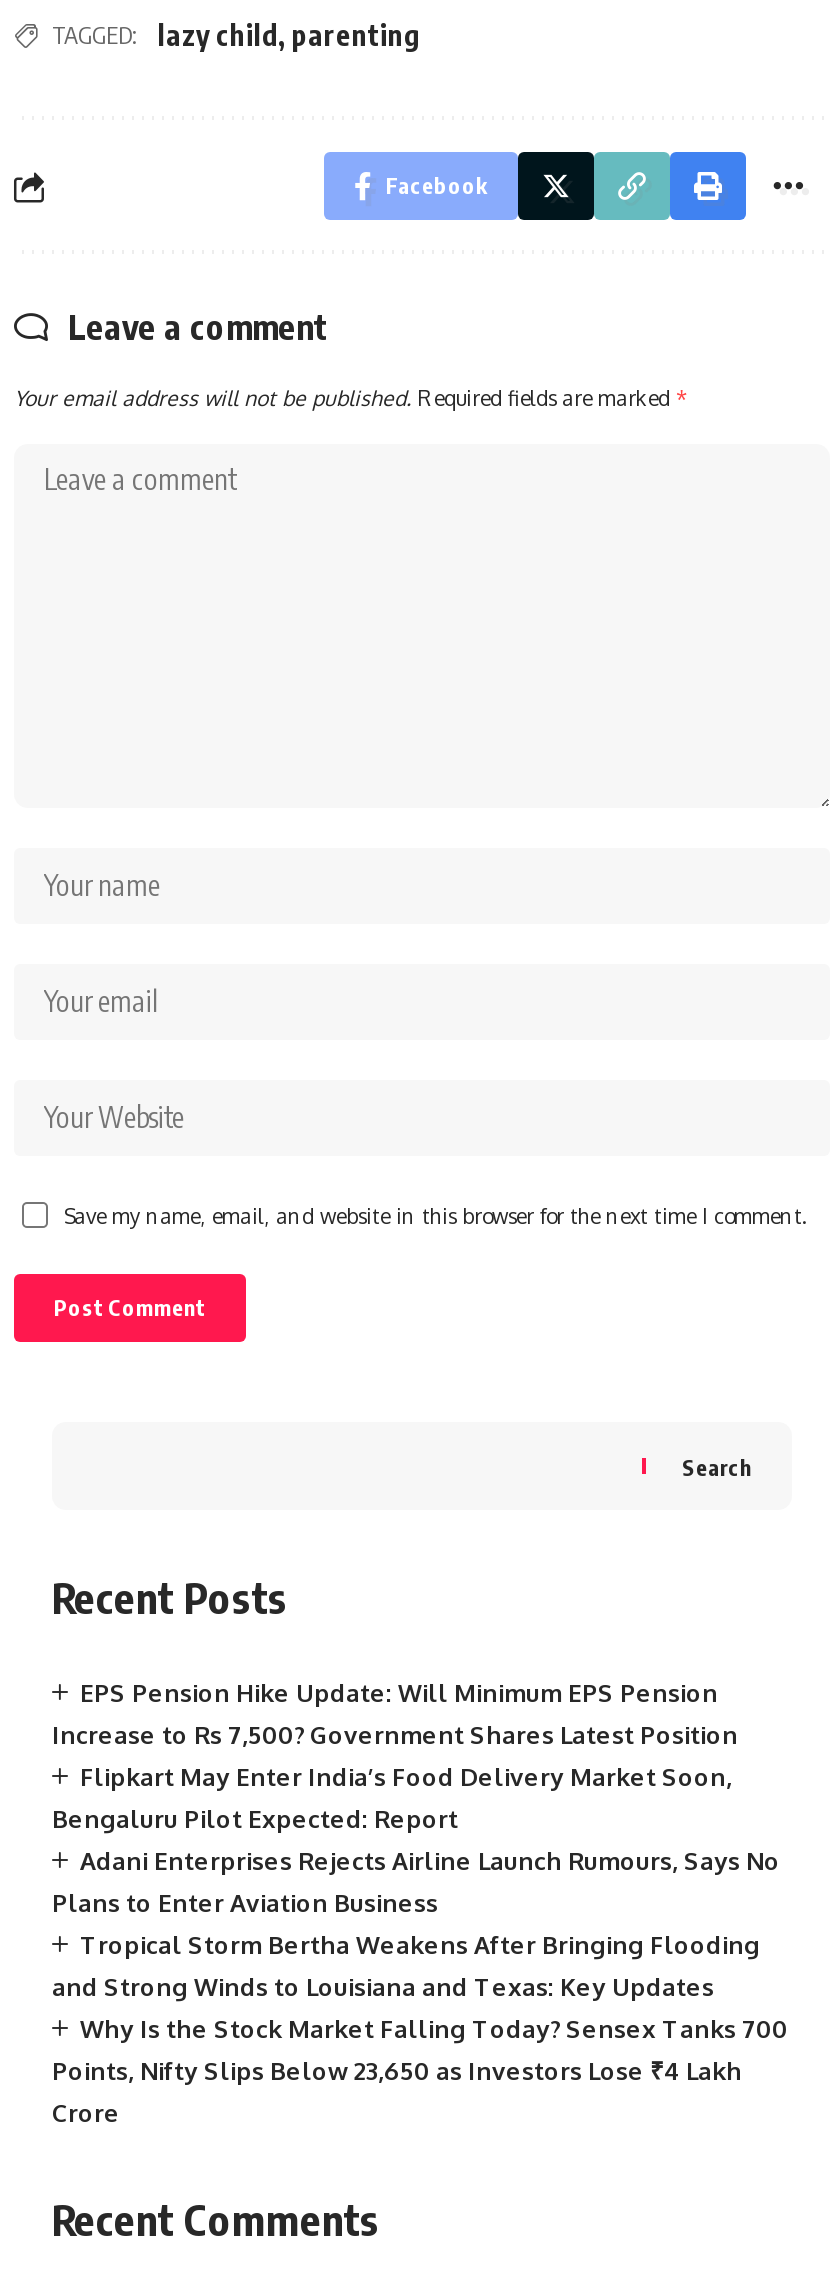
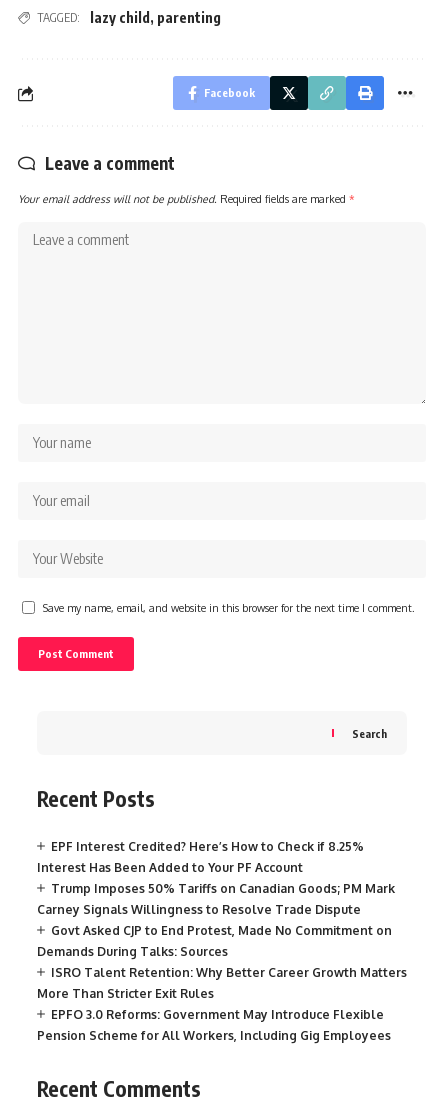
[52,1677,788,2127] EPS Pension Hike Update: Will Minimum EPS Pension | Increase to Rs 7,500? Government Shares Latest Position | Flipkart May Enter India’s Food Delivery Market Soon, | Bengaluru Pilot Expected: Report | Adani Enterprises Rejects Airline Launch Rumours, Says No | Plans to Enter Aviation Business | Tropical Storm Bertha Weakens After Bringing Flooding | and Strong Winds to Louisiana and Texas: Key Updates | Why Is the Stock Market Falling Today? Sensex Tanks 700 | Points, Nifty Slips Below 23,650 as Investors Lose ₹4 Lakh | Crore -> [37,838,407,1042] EPF Interest Credited? Here’s How to Check if 8.25% | Interest Has Been Added to Your PF Account | Trump Imposes 50% Tariffs on Canadian Goods; PM Mark | Carney Signals Willingness to Resolve Trade Dispute | Govt Asked CJP to End Protest, Made No Commitment on | Demands During Talks: Sources | ISRO Talent Retention: Why Better Career Growth Matters | More Than Stricter Exit Rules | EPFO 3.0 Reforms: Government May Introduce Flexible | Pension Scheme for All Workers, Including Gig Employees

